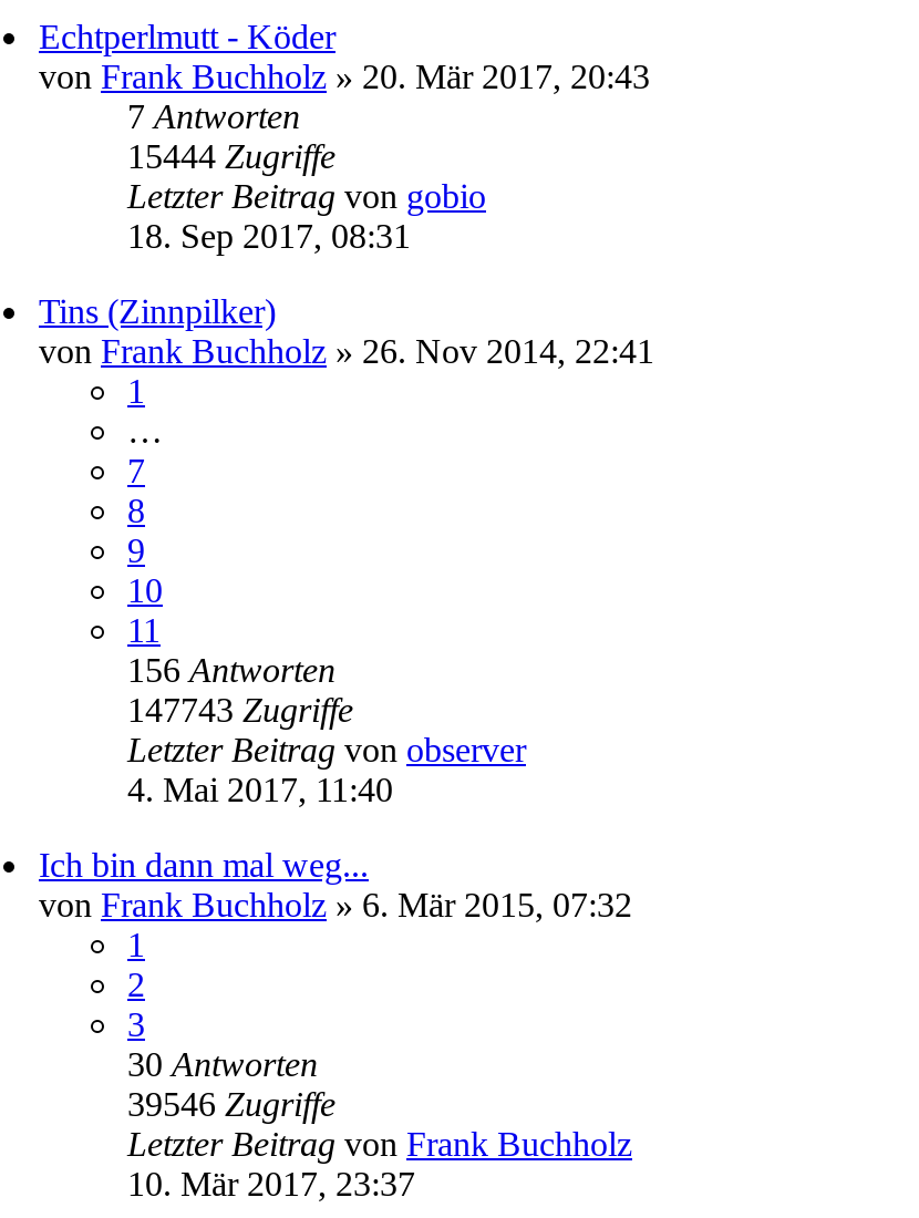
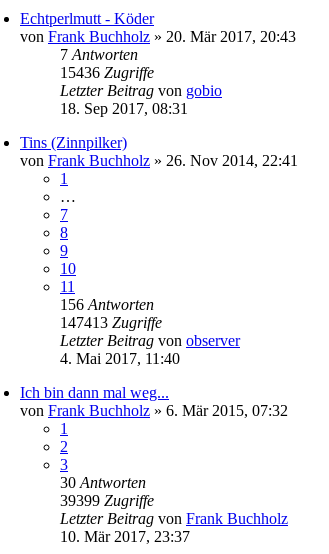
[127,138,335,176] 15444 Zugriffe -> [60,64,154,81] 15436 Zugriffe
[127,692,353,729] 147743 Zugriffe -> [60,314,162,331] 147413 Zugriffe
[127,1086,335,1123] 39546 Zugriffe -> [60,492,154,509] 39399 Zugriffe

